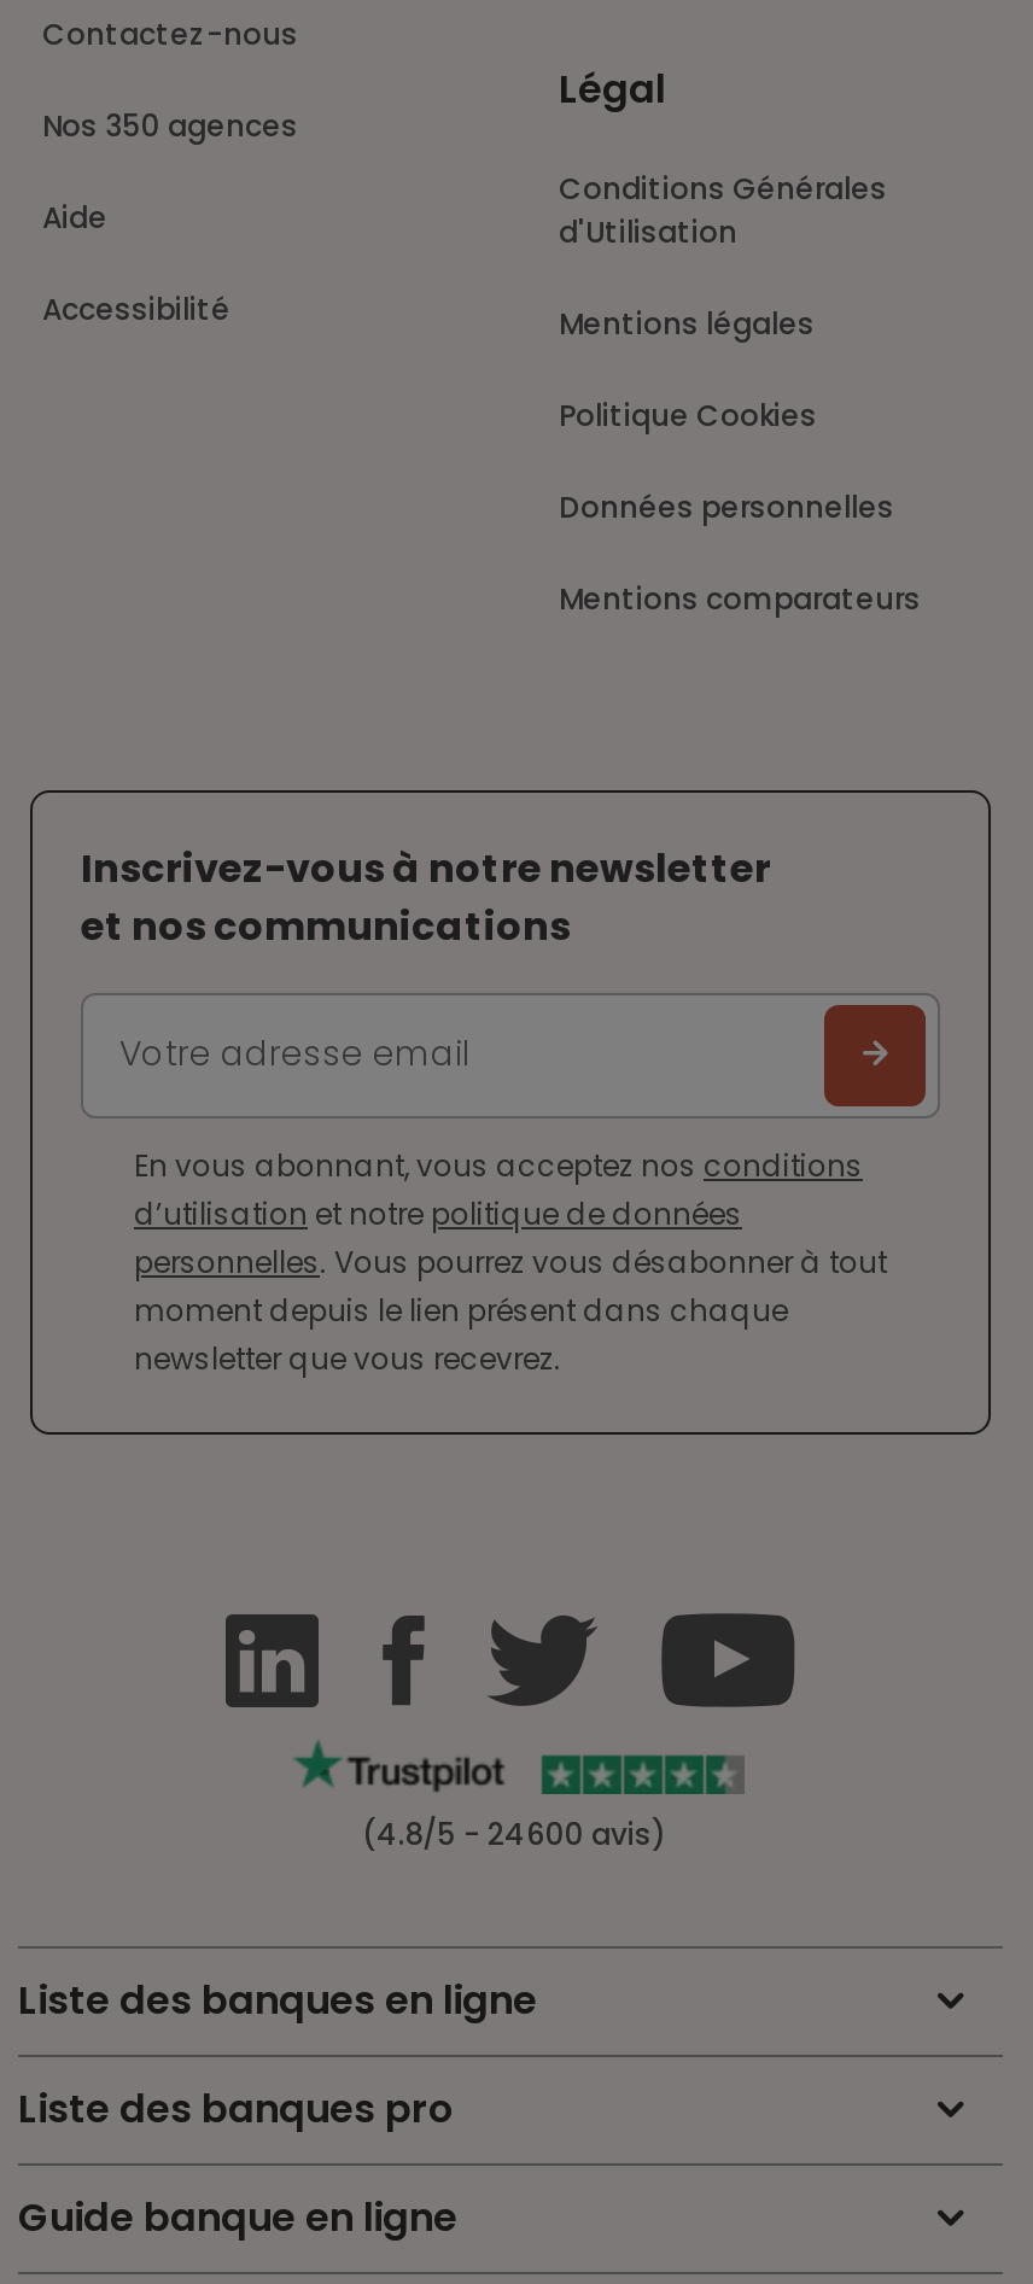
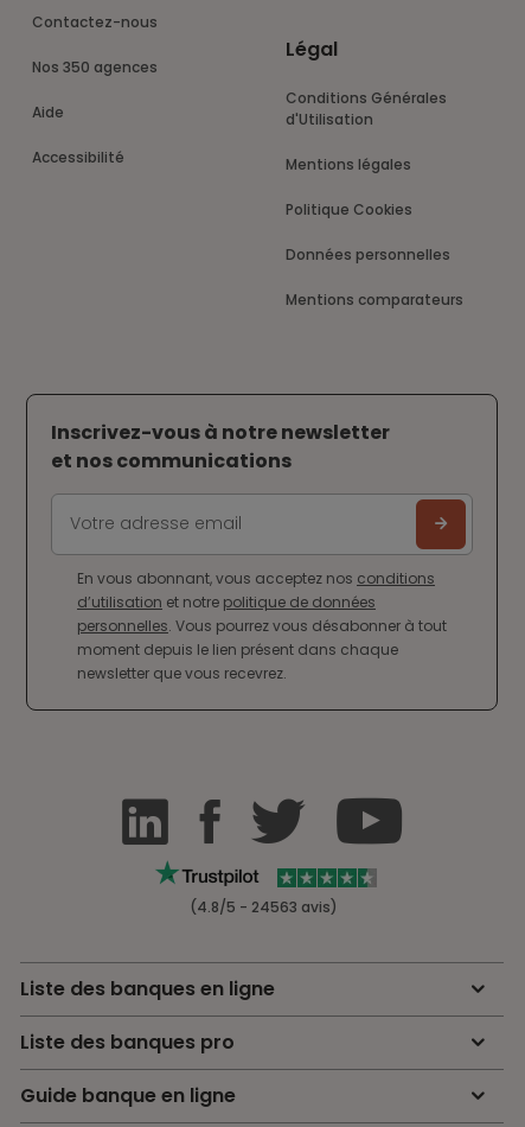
[355,1812,666,1854] (4.8/5 - 24600 avis) -> [186,896,338,917] (4.8/5 - 24563 avis)

